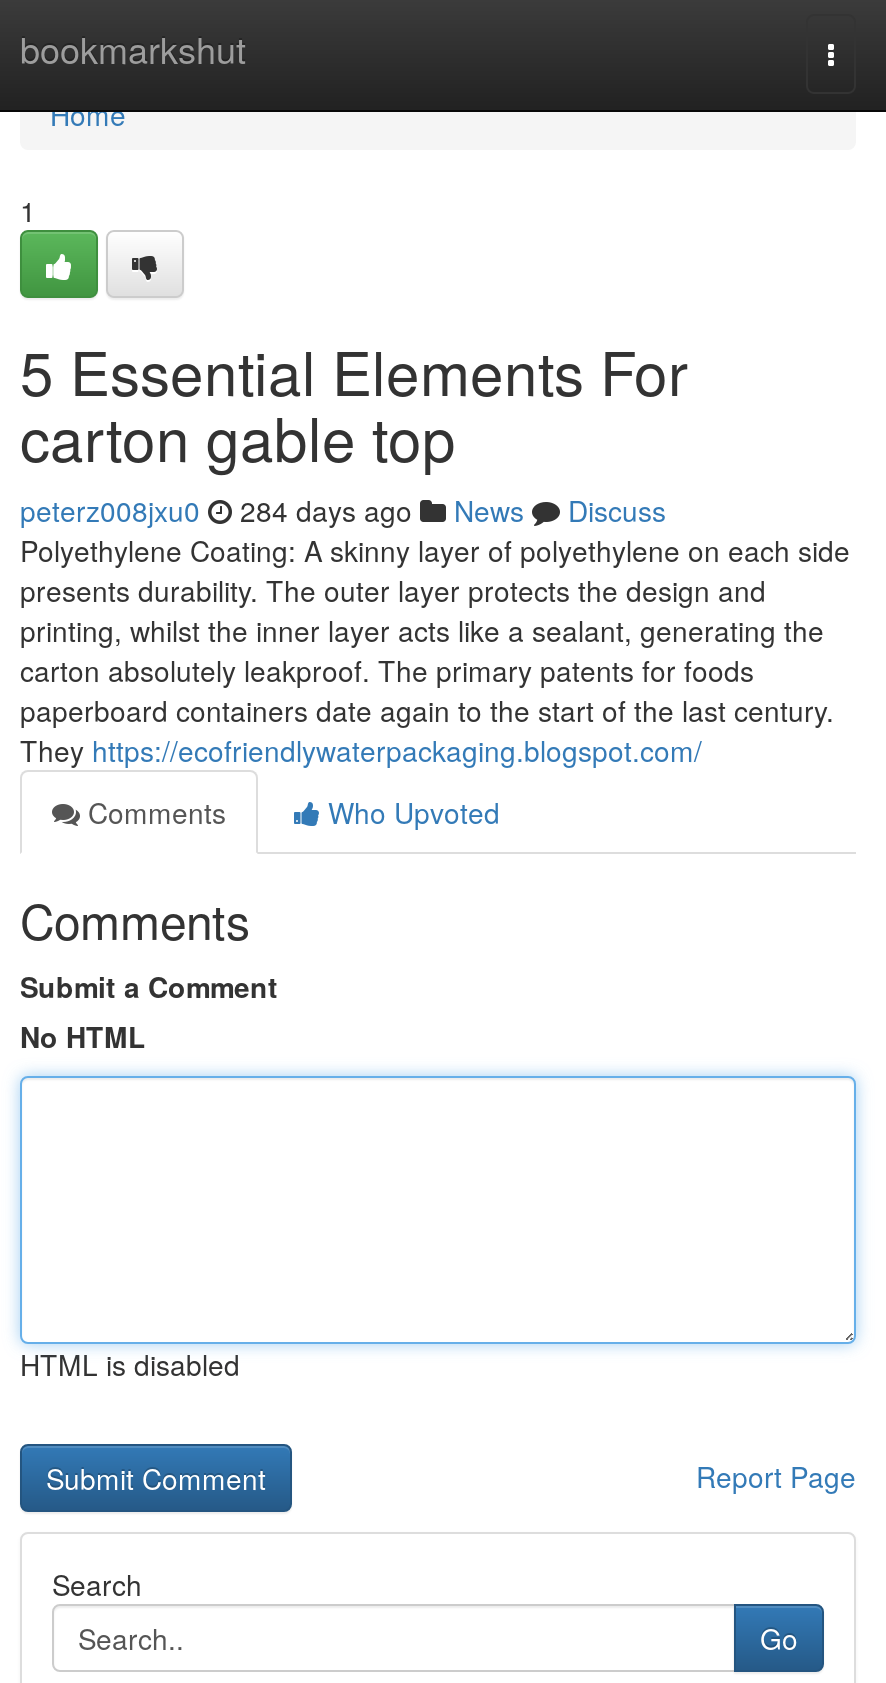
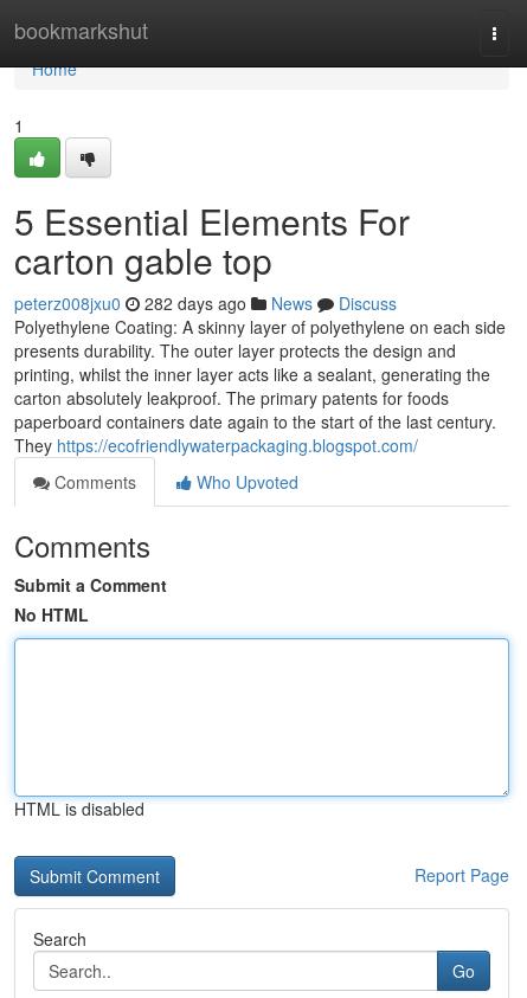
[20,490,666,530] peterz008jxu0 284 days ago News Discuss -> [14,291,397,315] peterz008jxu0 282 days ago News Discuss

